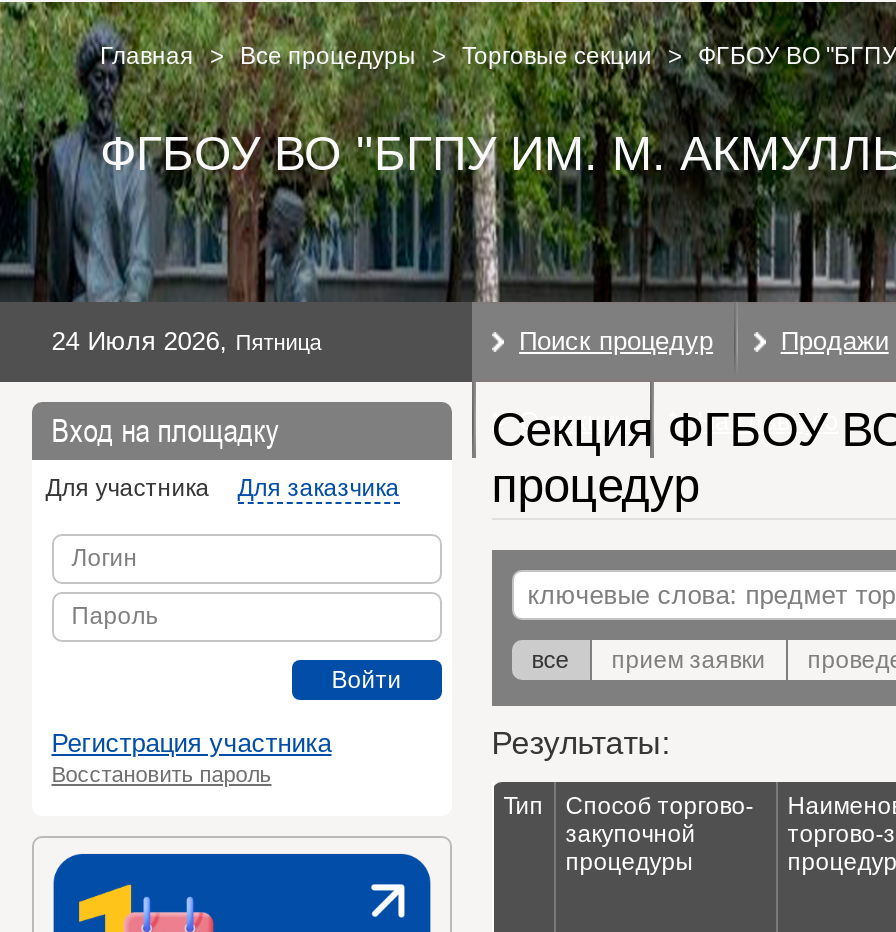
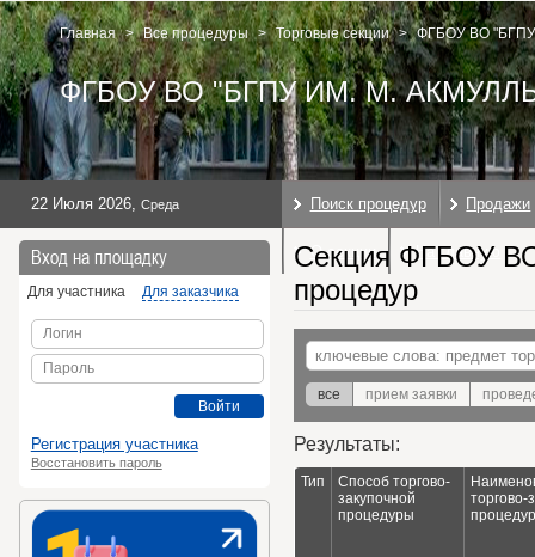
[52,326,322,356] 24 Июля 2026, Пятница -> [31,195,179,213] 22 Июля 2026, Среда

